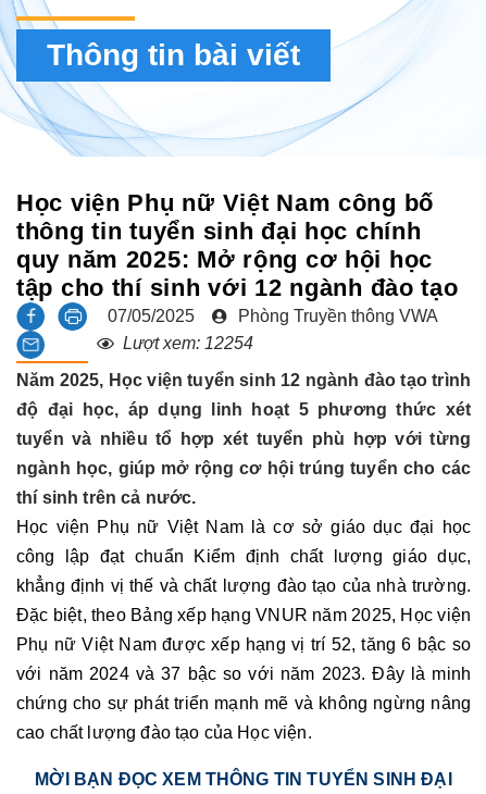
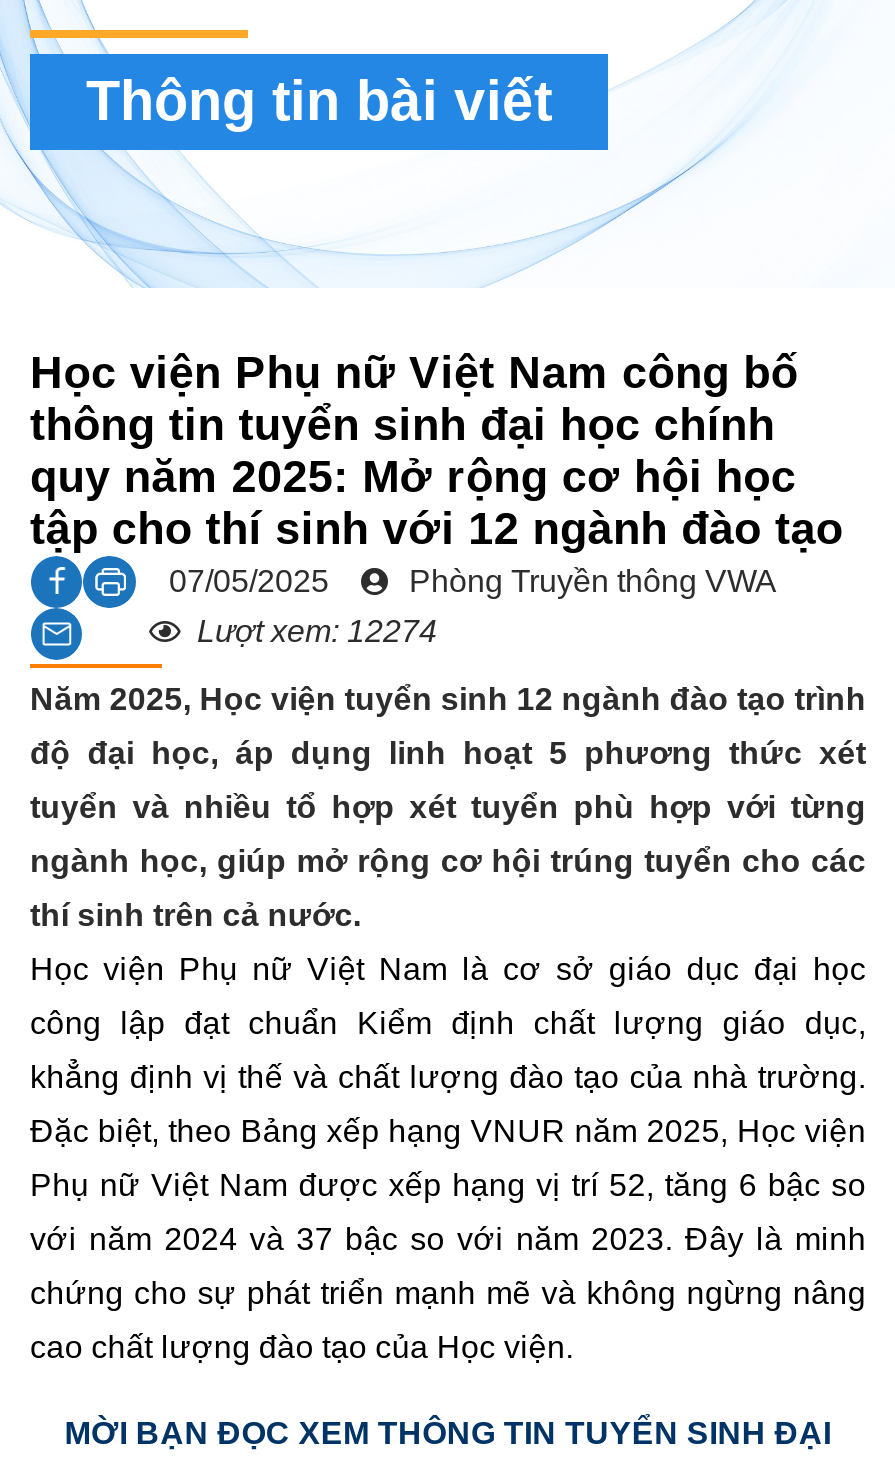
[45,305,254,352] [image] | Lượt xem: 12254 -> [84,560,437,648] [image] | Lượt xem: 12274

